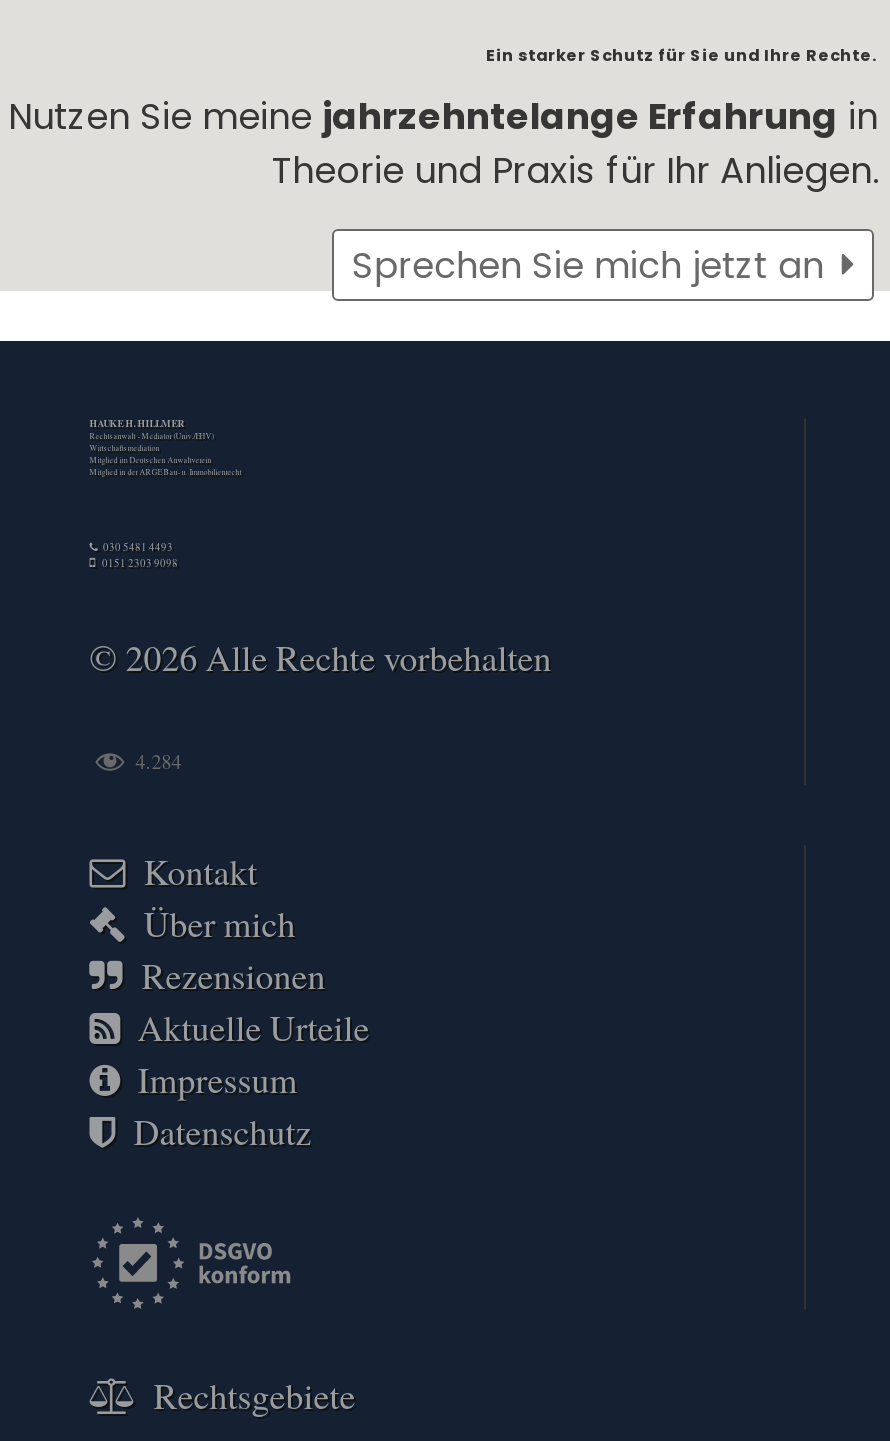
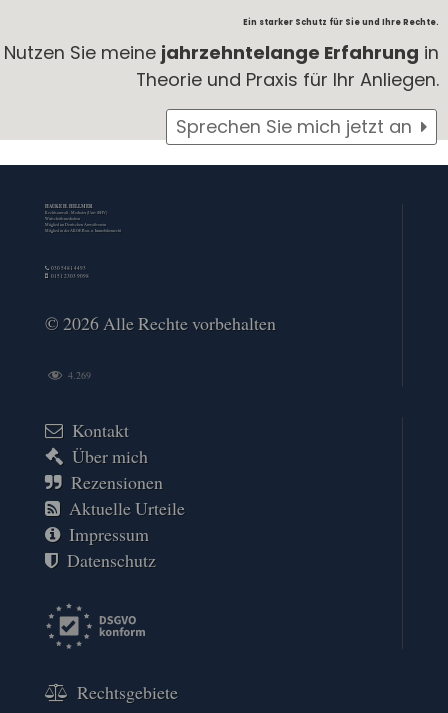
[136,748,182,776] 4.284 -> [68,368,91,382] 4.269

